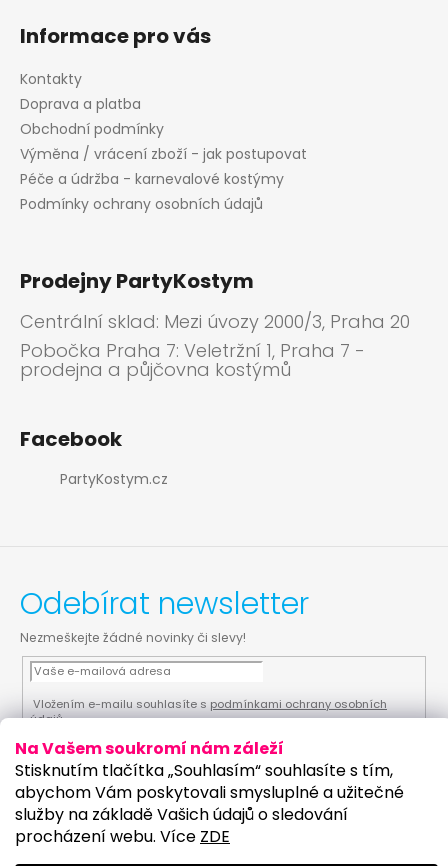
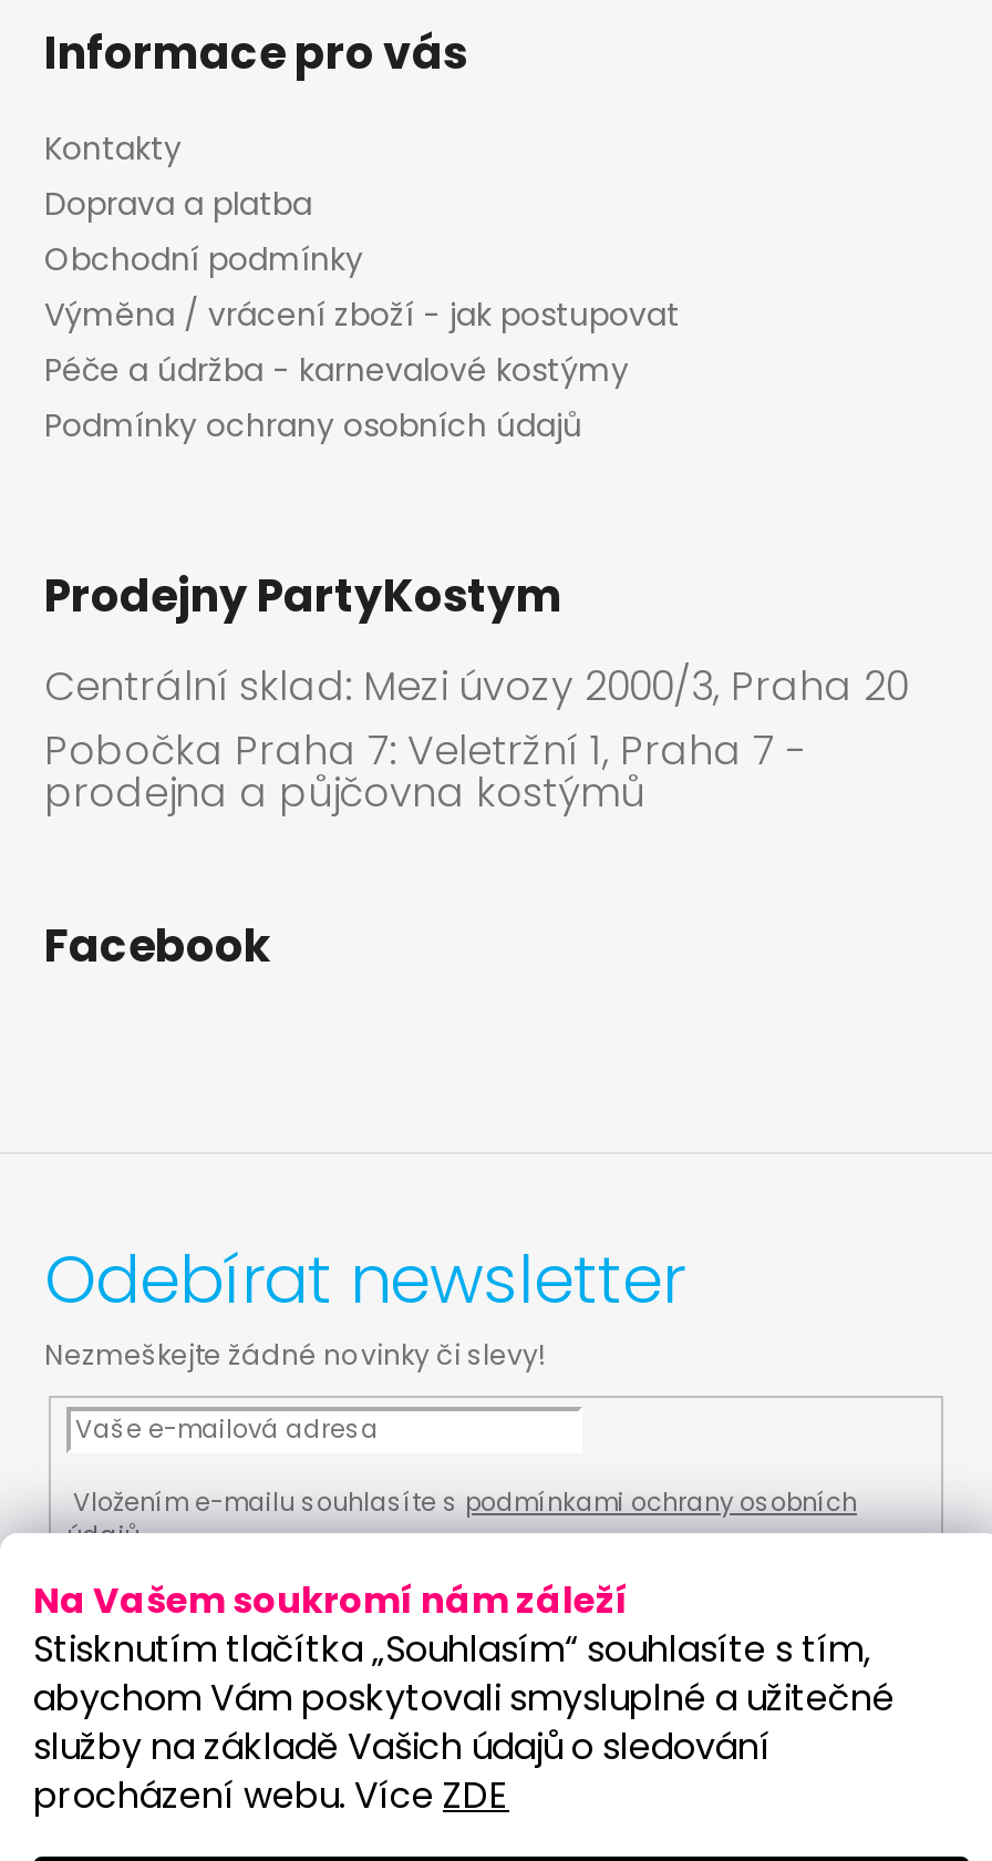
[60,469,168,489] PartyKostym.cz -> none

